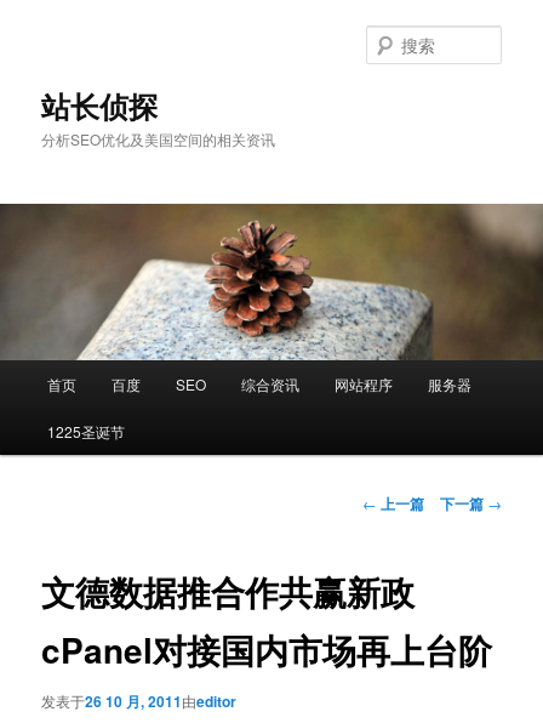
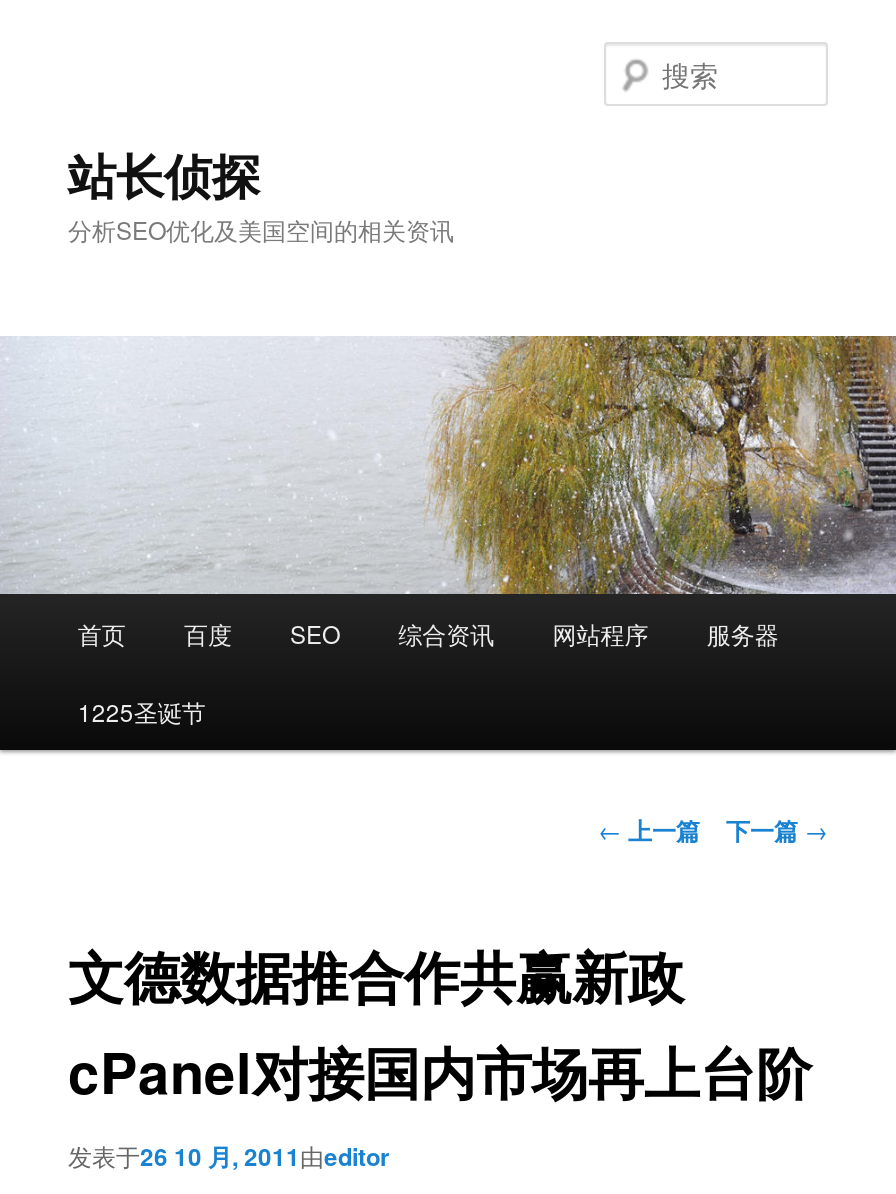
[4,203,539,362] [image] -> [6,336,890,596] [image]

